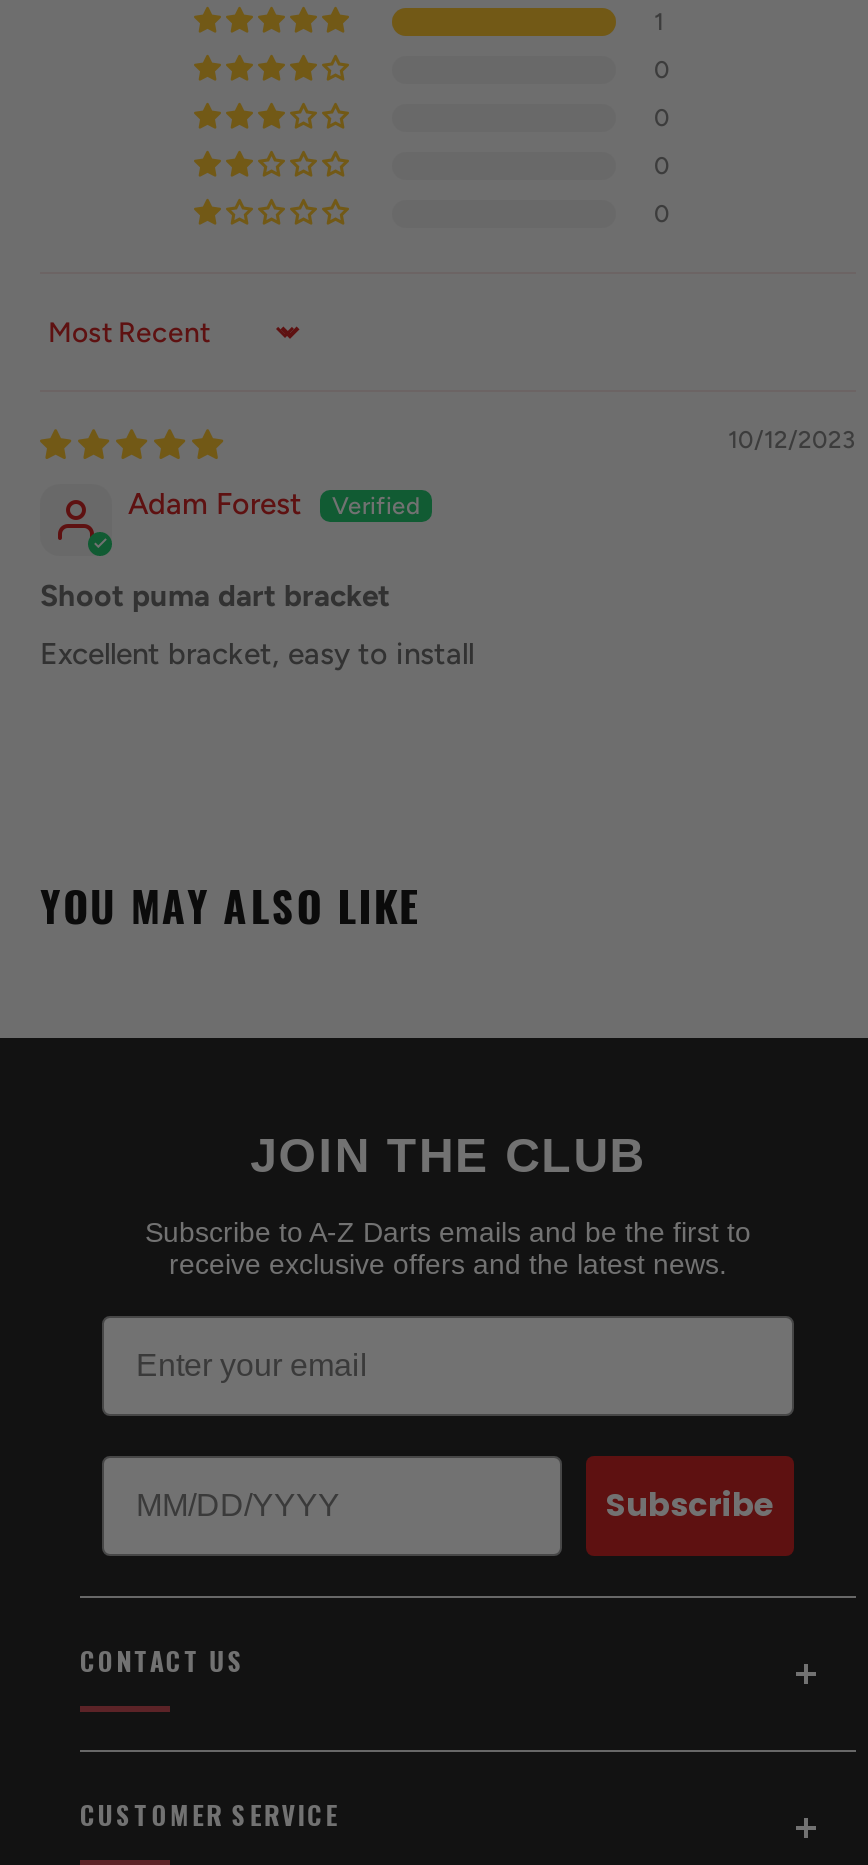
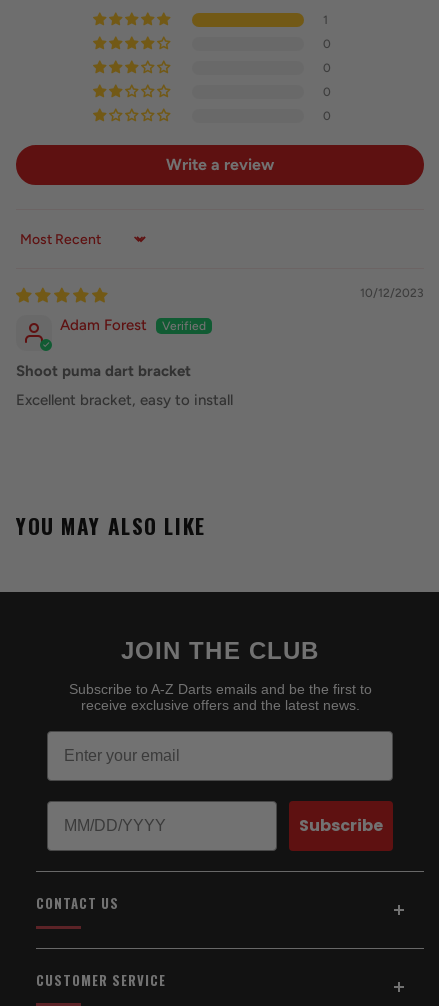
none -> [166,155,274,174] Write a review

